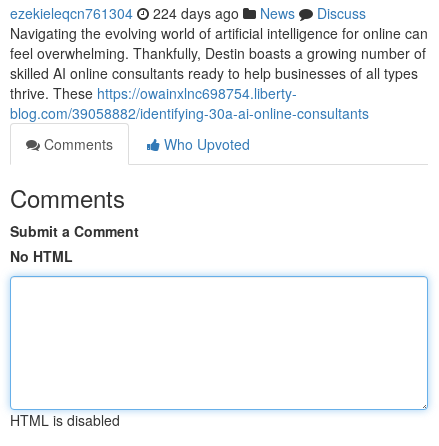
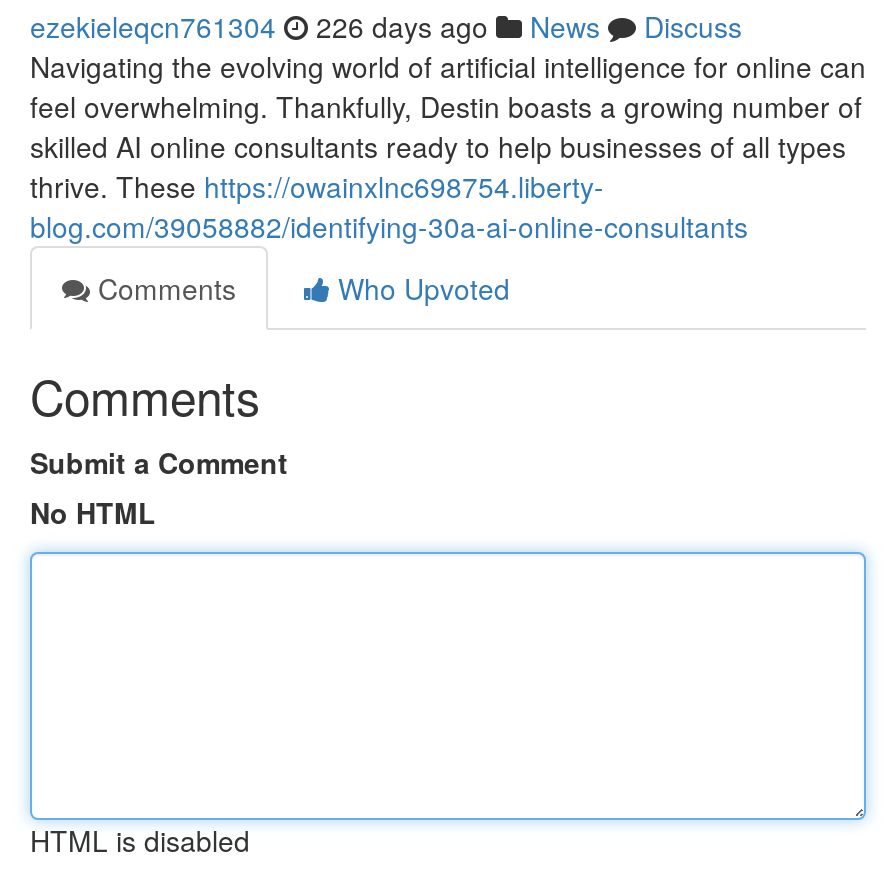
[10,3,366,23] ezekieleqcn761304 224 days ago News Discuss -> [30,6,742,46] ezekieleqcn761304 226 days ago News Discuss

